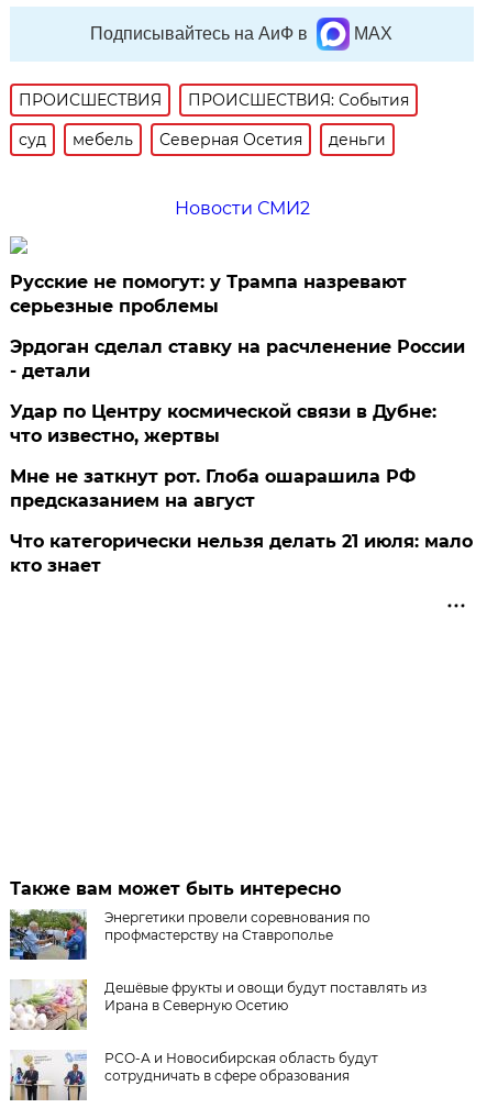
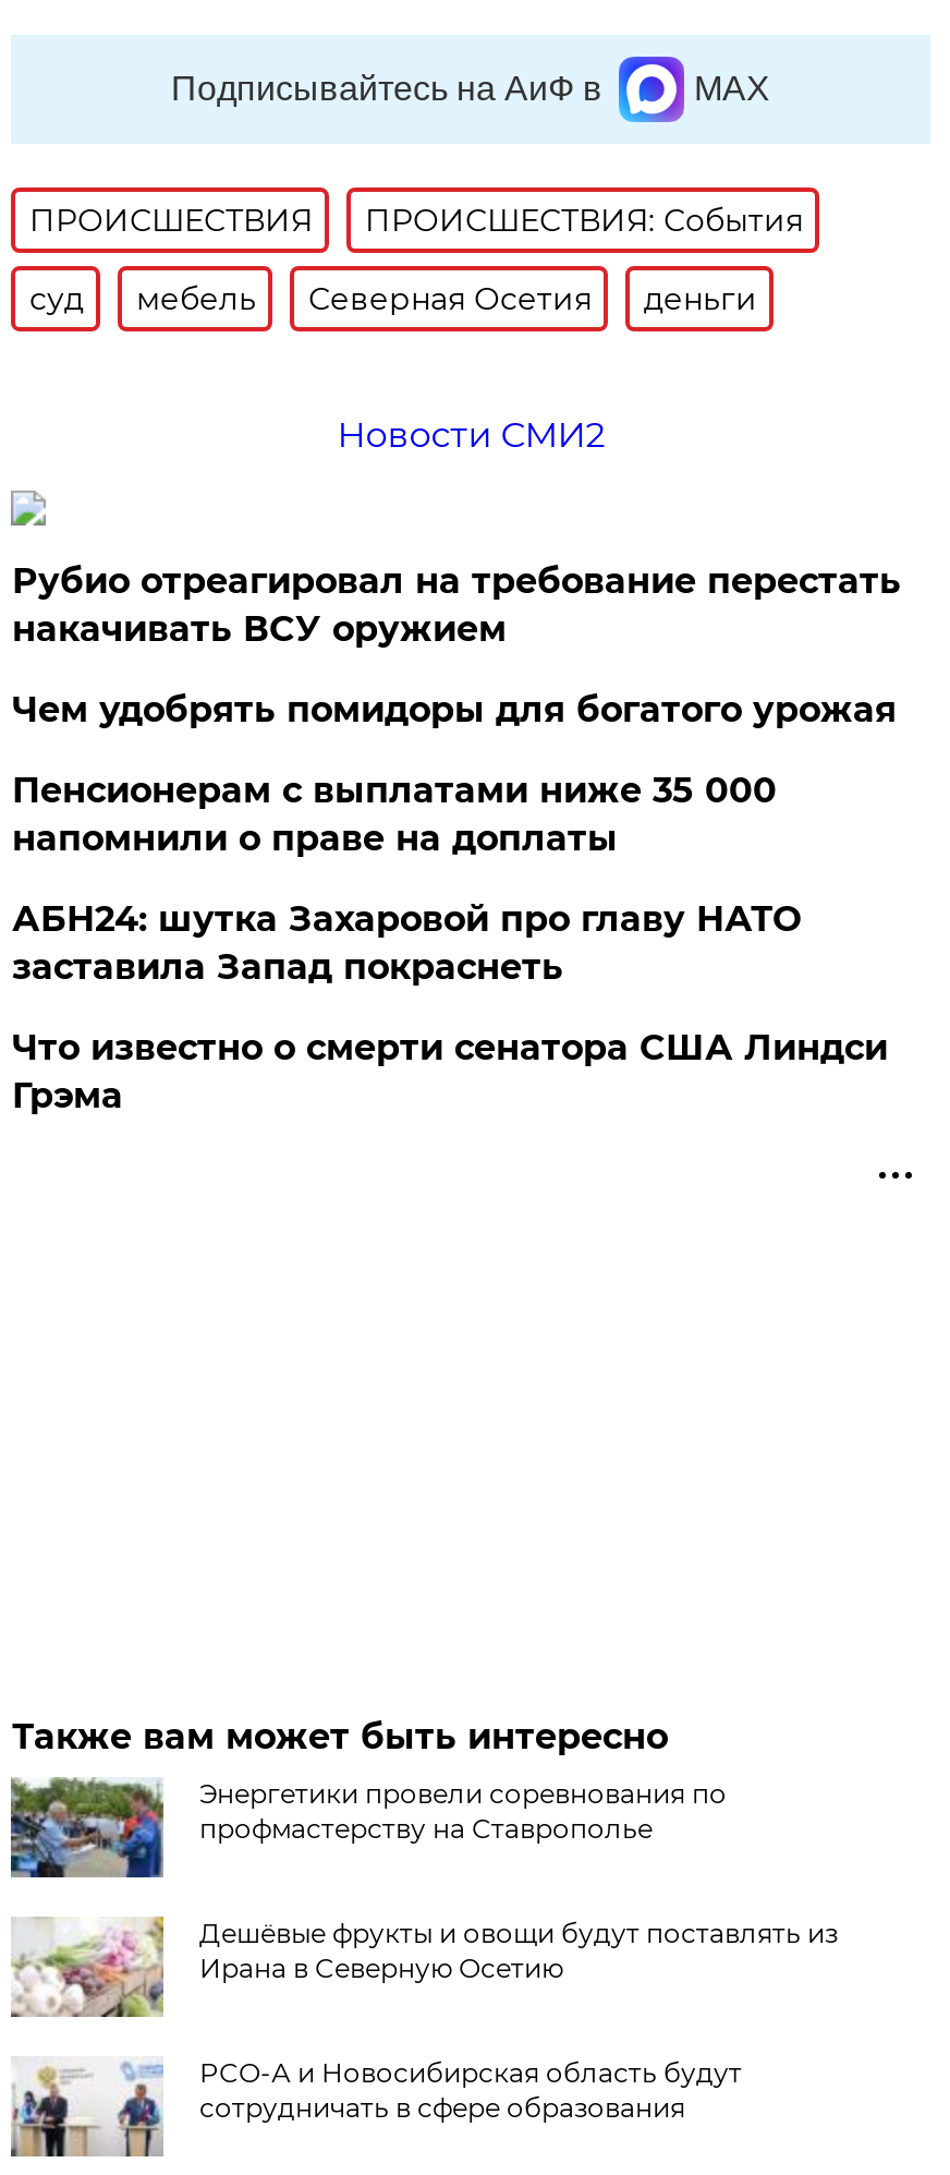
[10,272,407,317] Русские не помогут: у Трампа назревают | серьезные проблемы -> [12,560,901,650] Рубио отреагировал на требование перестать | накачивать ВСУ оружием
[10,336,465,381] Эрдоган сделал ставку на расчленение России | - детали -> [12,689,896,730] Чем удобрять помидоры для богатого урожая
[10,401,437,446] Удар по Центру космической связи в Дубне: | что известно, жертвы -> [12,770,777,859] Пенсионерам с выплатами ниже 35 000 | напомнили о праве на доплаты
[10,466,416,511] Мне не заткнут рот. Глоба ошарашила РФ | предсказанием на август -> [12,898,801,988] АБН24: шутка Захаровой про главу НАТО | заставила Запад покраснеть
[10,531,473,576] Что категорически нельзя делать 21 июля: мало | кто знает -> [12,1027,888,1116] Что известно о смерти сенатора США Линдси | Грэма

